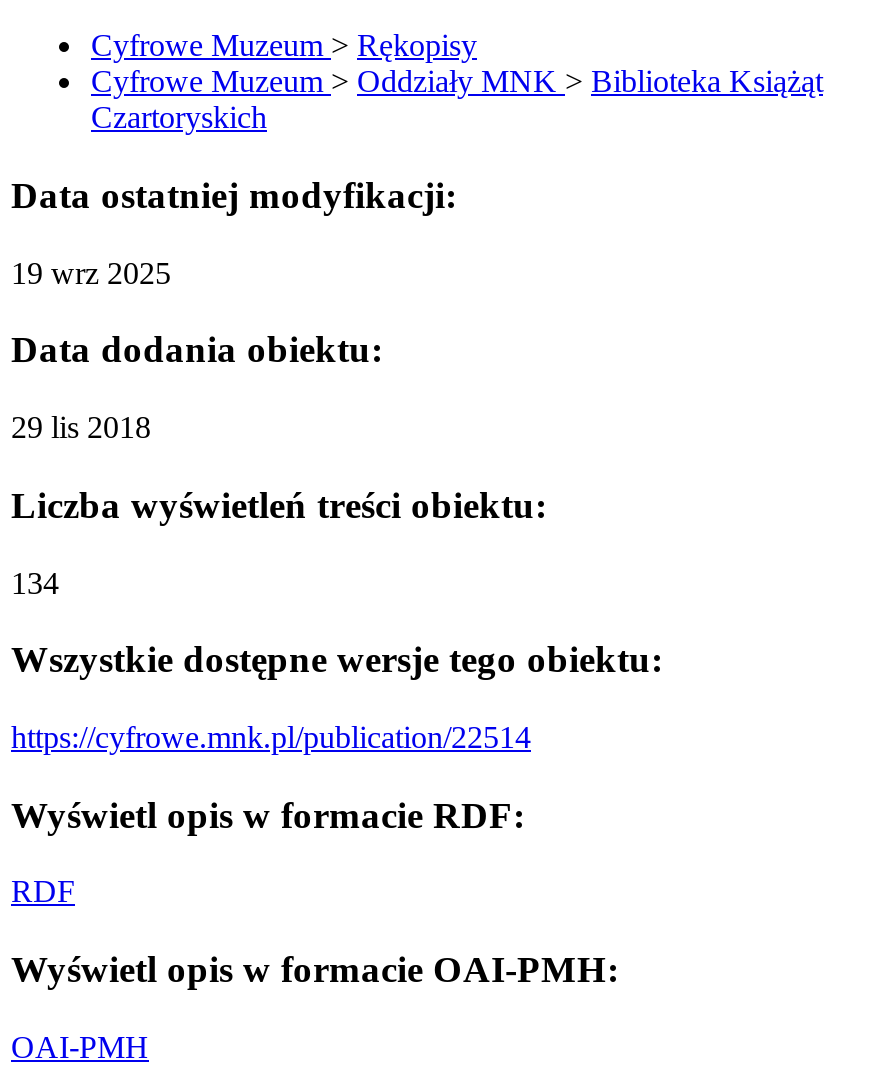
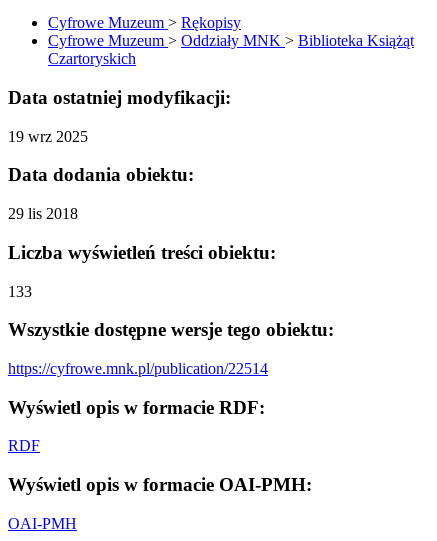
[11,565,59,599] 134 -> [8,282,32,299] 133

